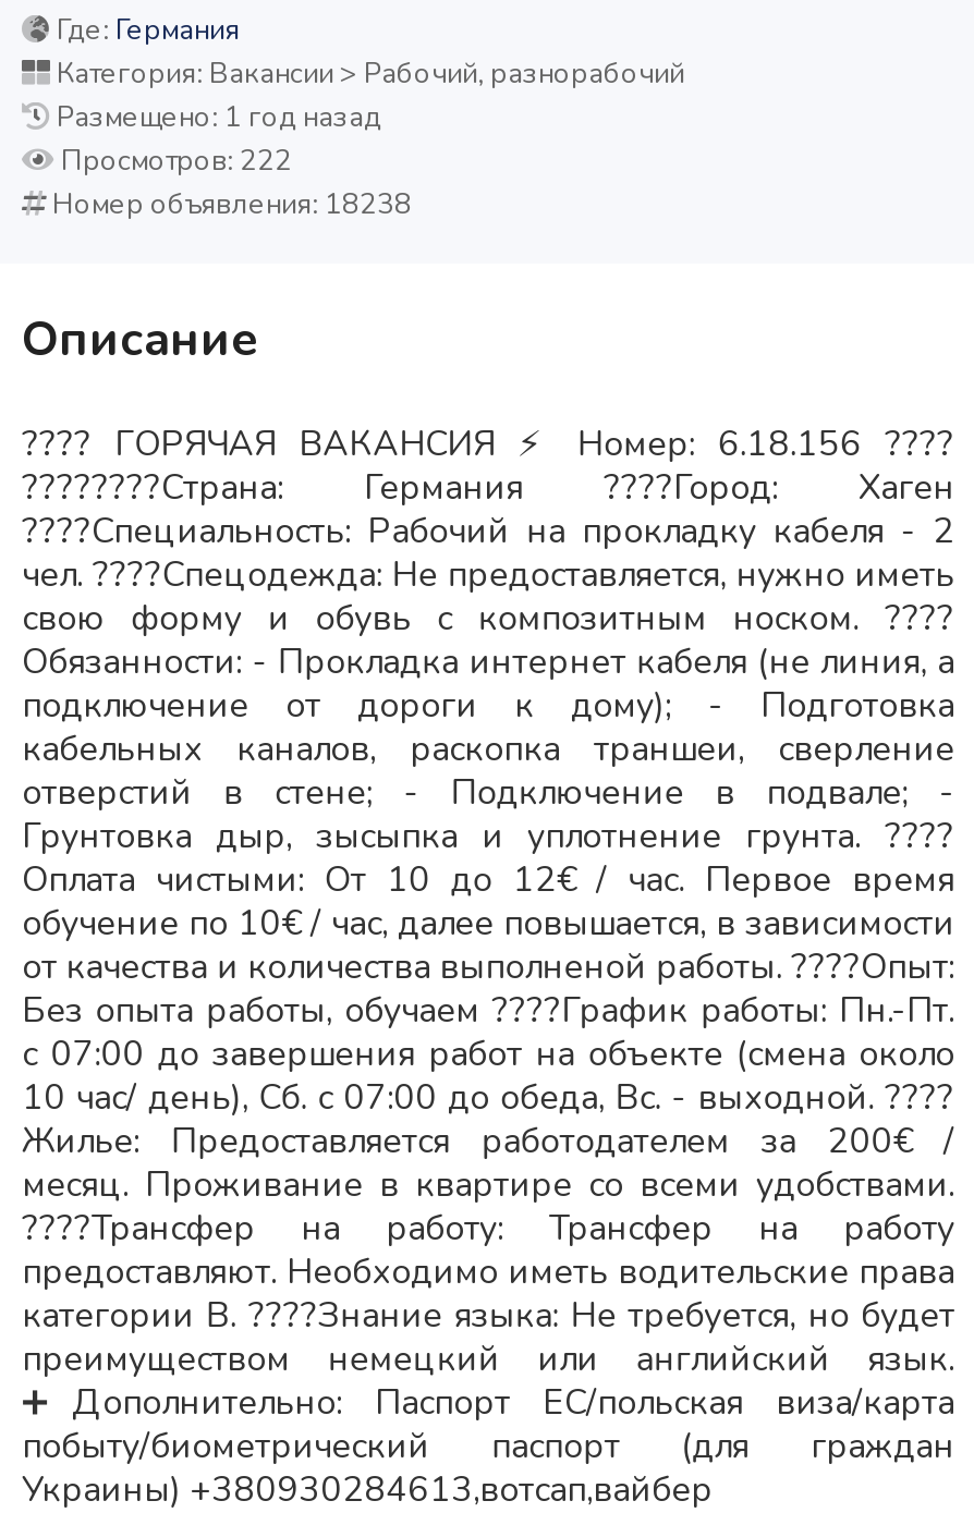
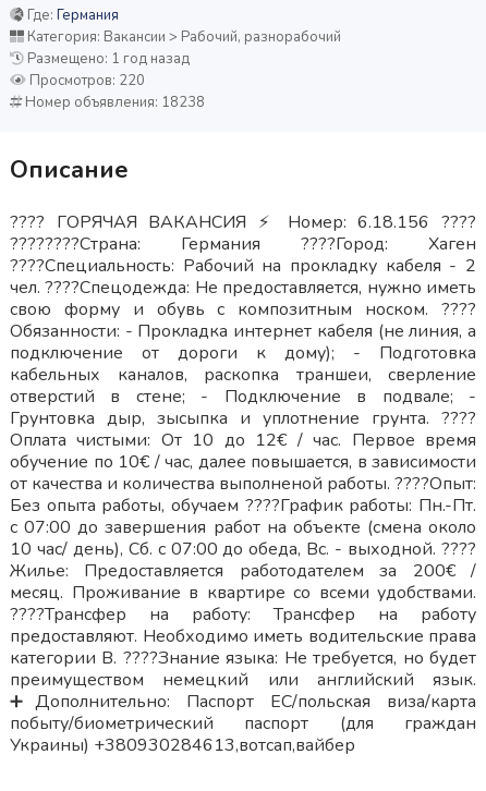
[54,142,292,181] Просмотров: 222 -> [26,71,145,90] Просмотров: 220

